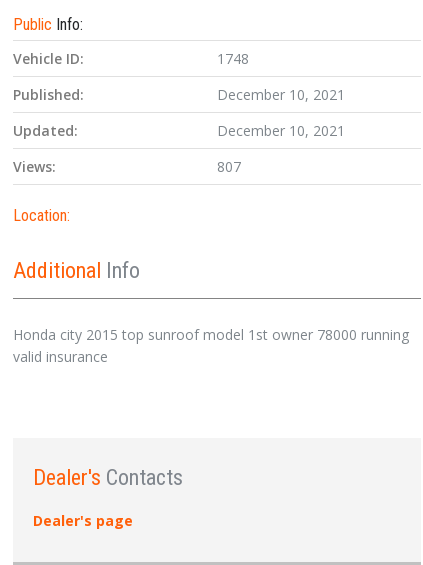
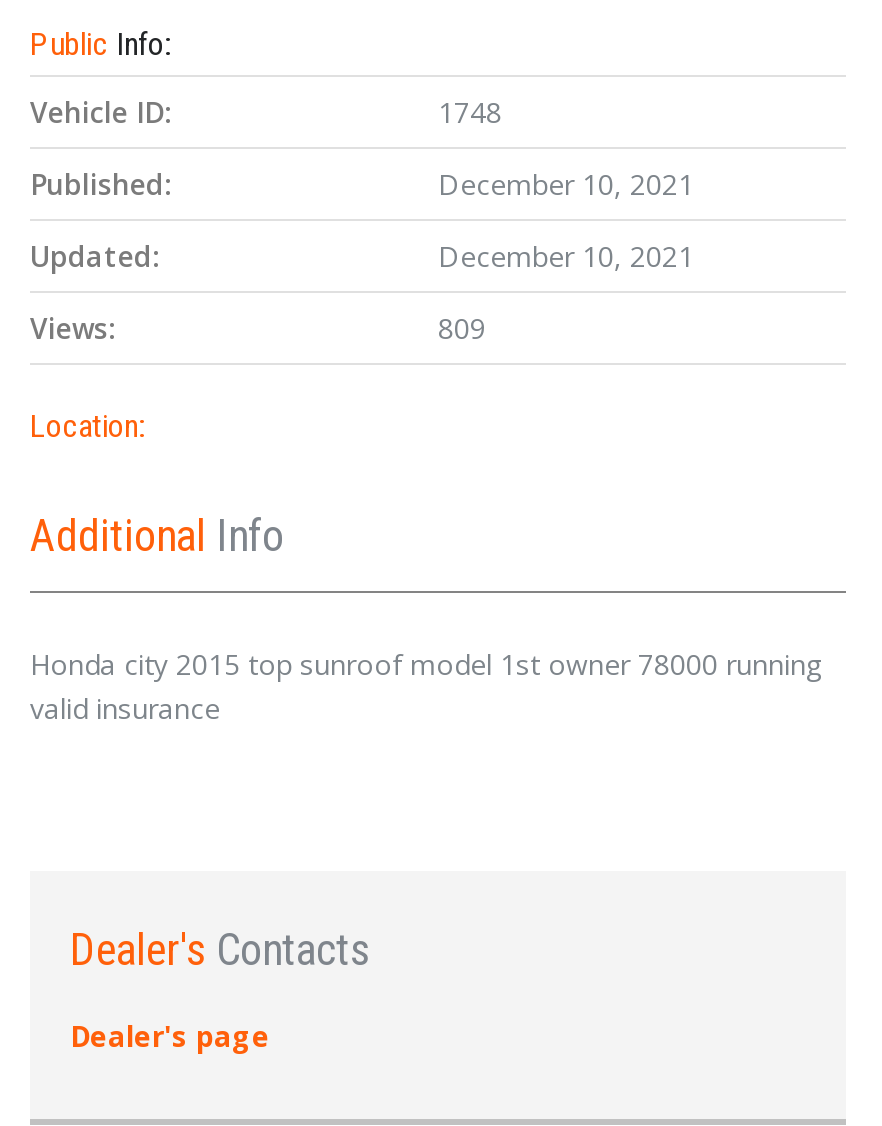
[217,157,241,176] 807 -> [438,310,486,348] 809

